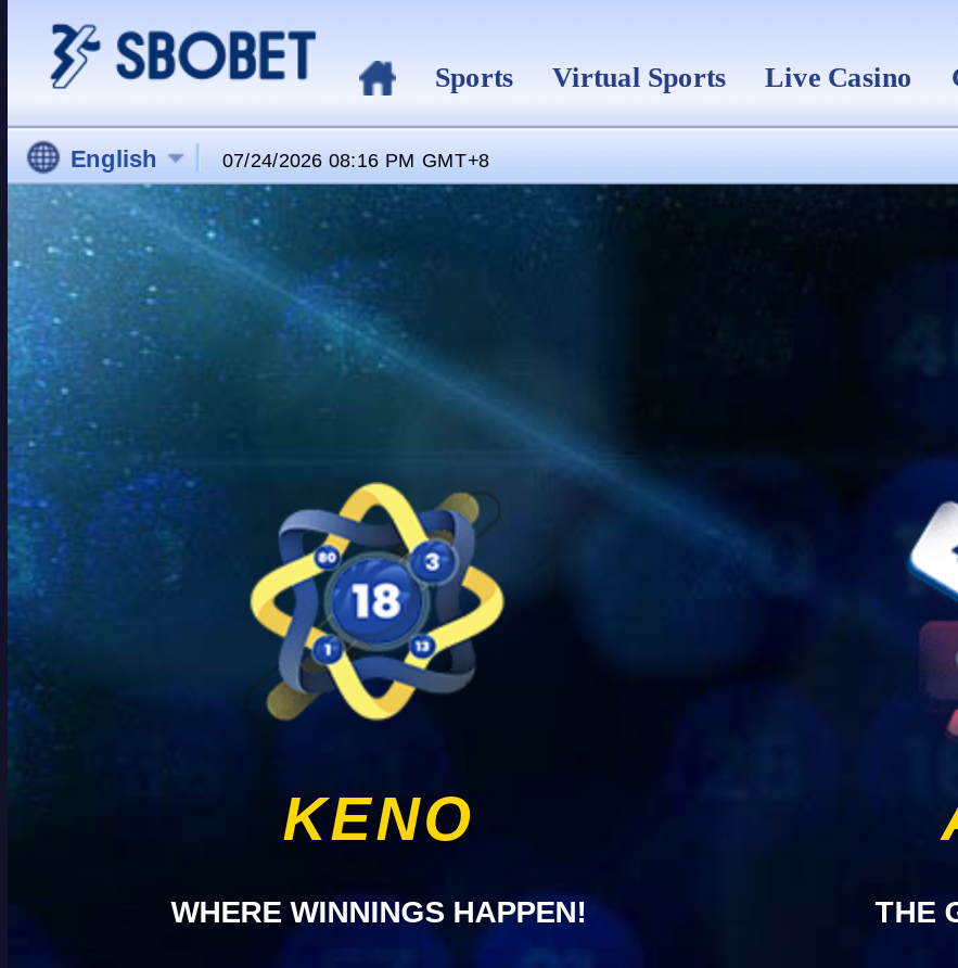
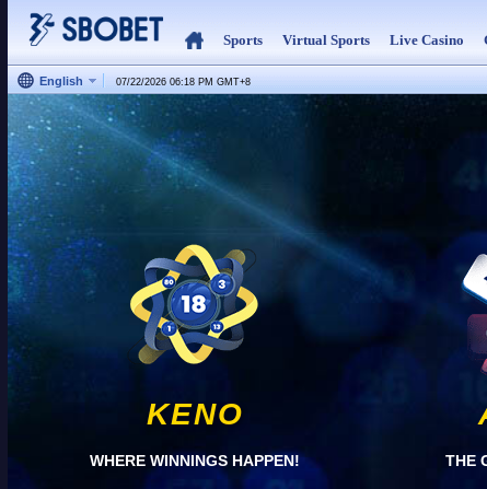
[222,150,489,171] 07/24/2026 08:16 PM GMT+8 -> [116,77,251,88] 07/22/2026 06:18 PM GMT+8

